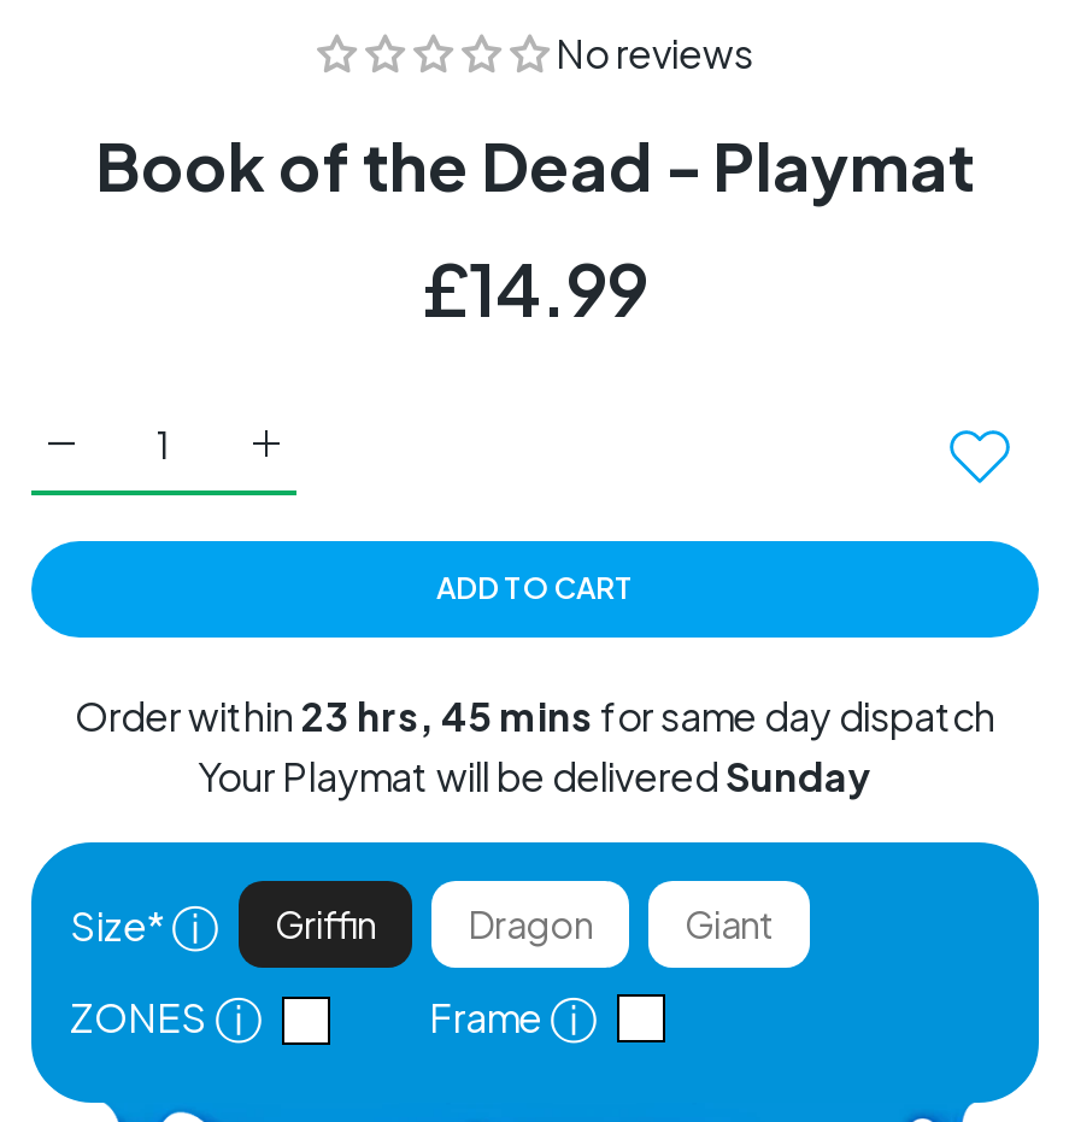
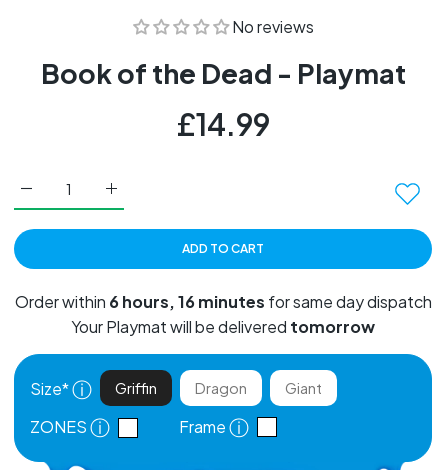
[75,690,995,740] Order within 23 hrs, 45 mins for same day dispatch -> [14,291,431,312] Order within 6 hours, 16 minutes for same day dispatch
[198,750,873,801] Your Playmat will be delivered Sunday -> [71,316,375,337] Your Playmat will be delivered tomorrow

